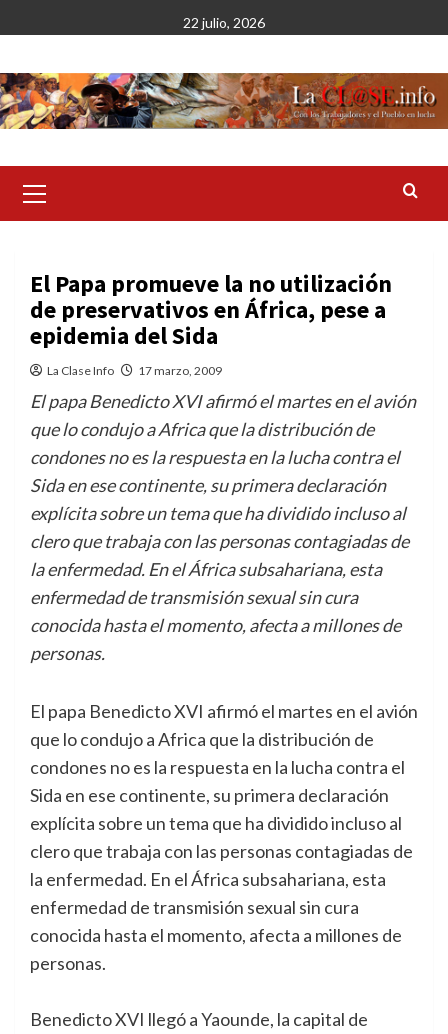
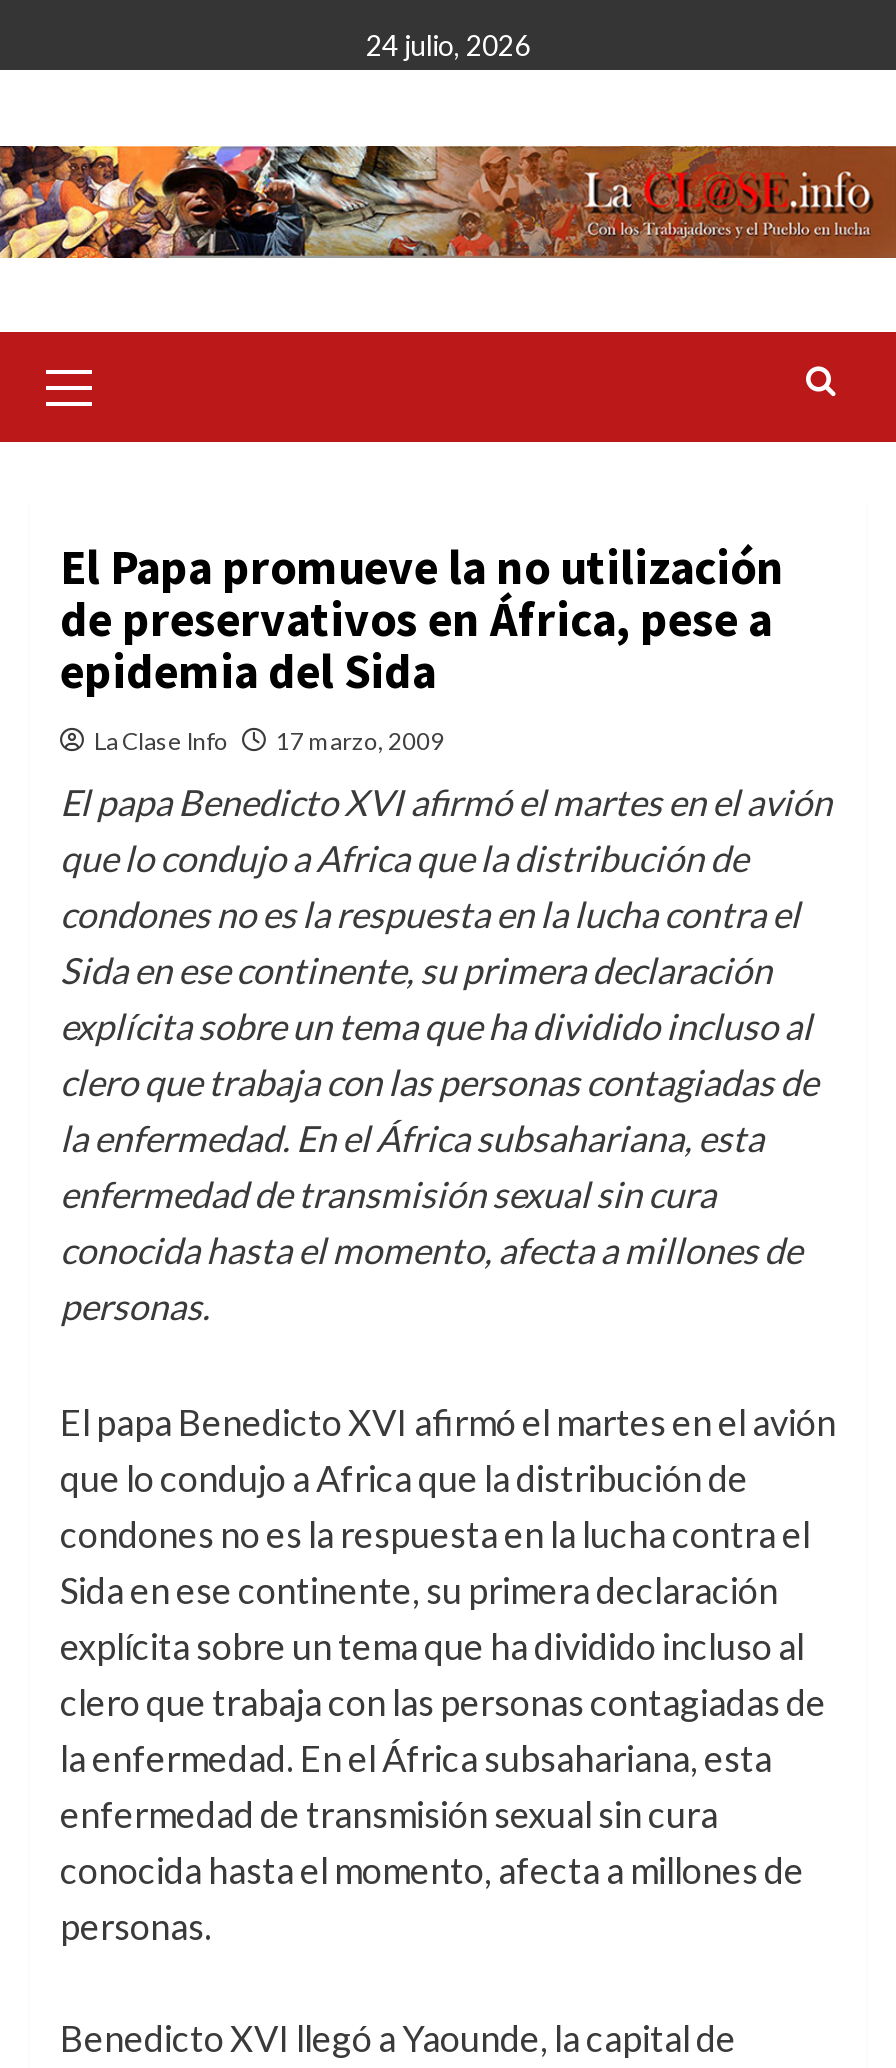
[183,14,265,31] 22 julio, 2026 -> [366,28,530,62] 24 julio, 2026

